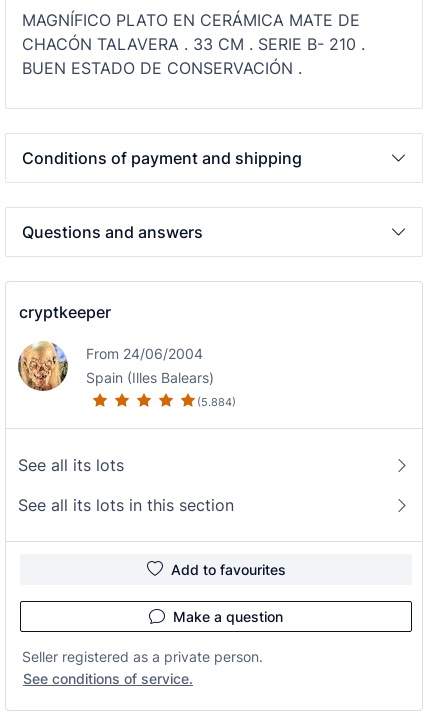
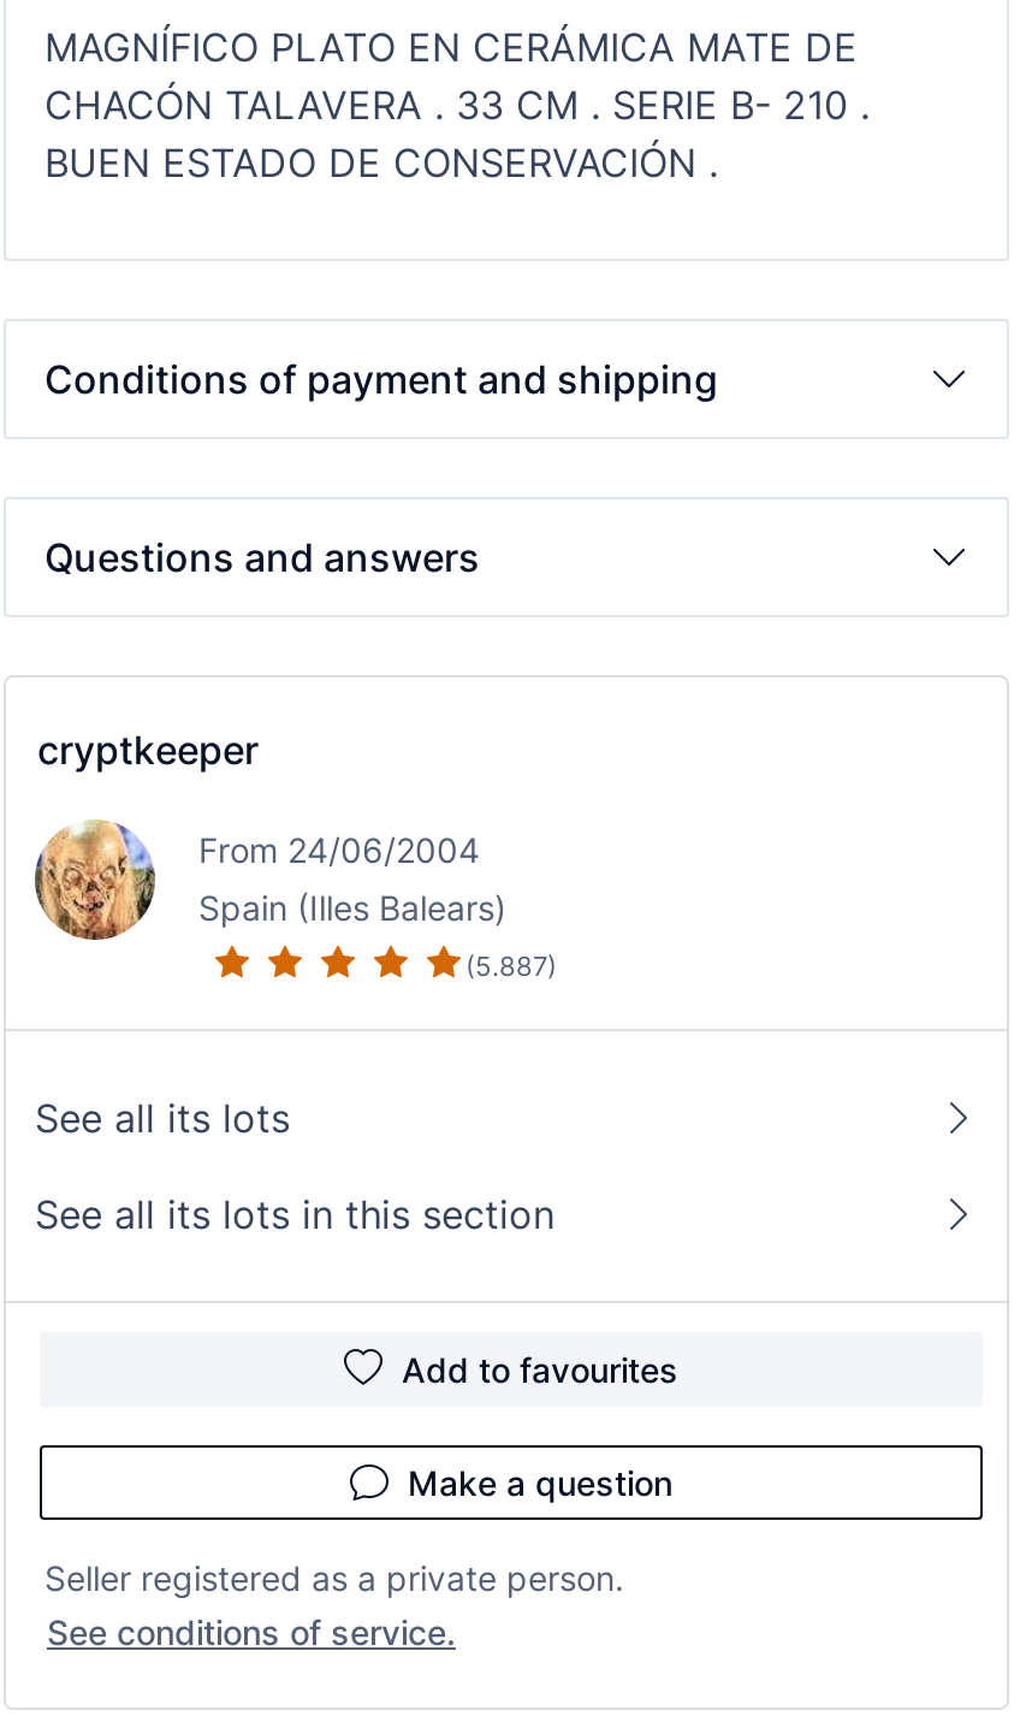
[197,395,236,409] (5.884) -> [465,948,557,982] (5.887)

